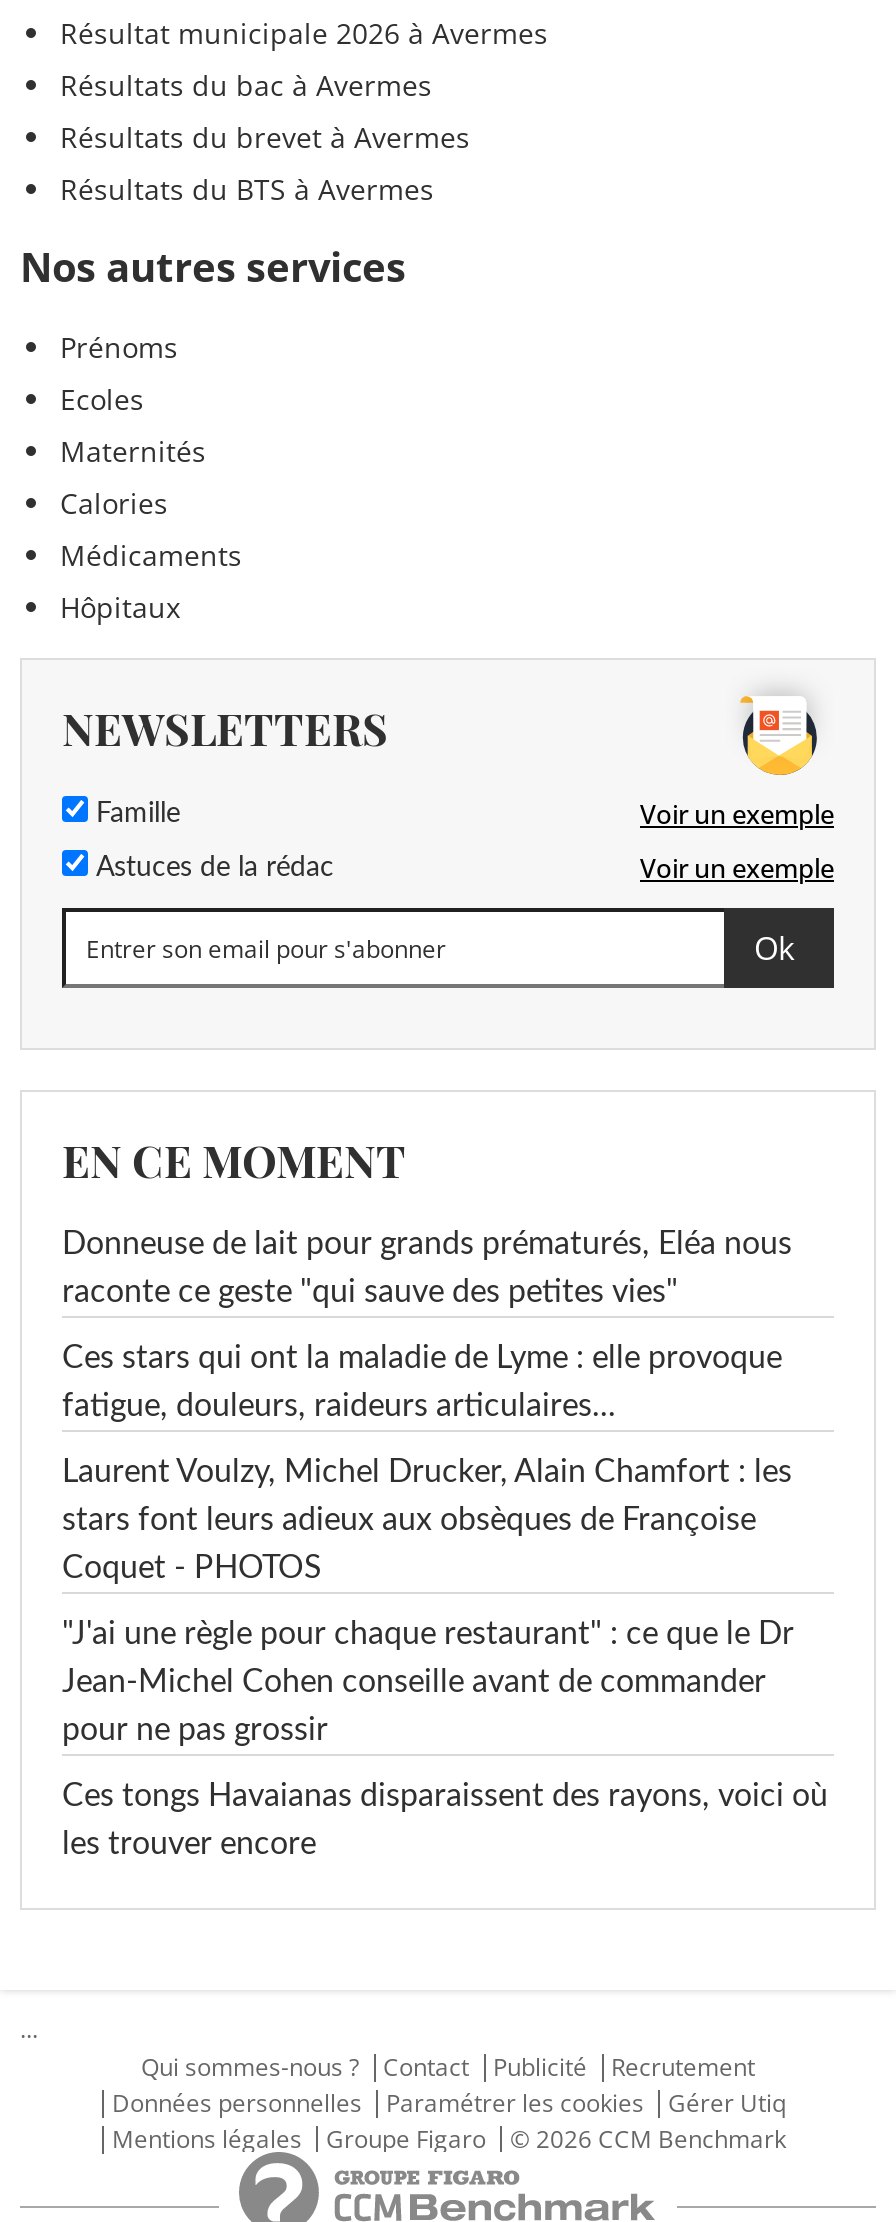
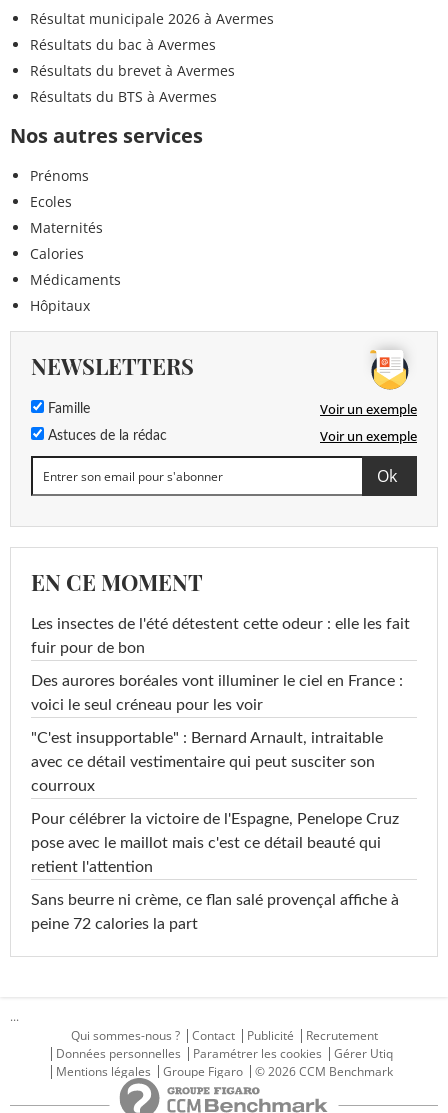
[62,1229,792,1261] Donneuse de lait pour grands prématurés, Eléa nous -> [31,616,410,632] Les insectes de l'été détestent cette odeur : elle les fait
[62,1277,678,1309] raconte ce geste "qui sauve des petites vies" -> [31,640,145,656] fuir pour de bon
[62,1343,782,1375] Ces stars qui ont la maladie de Lyme : elle provoque -> [31,673,403,689] Des aurores boréales vont illuminer le ciel en France :
[62,1391,616,1423] fatigue, douleurs, raideurs articulaires... -> [31,697,263,713] voici le seul créneau pour les voir
[62,1457,792,1489] Laurent Voulzy, Michel Drucker, Alain Chamfort : les -> [31,730,383,746] "C'est insupportable" : Bernard Arnault, intraitable
[62,1505,756,1537] stars font leurs adieux aux obsèques de Françoise -> [31,754,375,770] avec ce détail vestimentaire qui peut susciter son
[62,1553,322,1585] Coquet - PHOTOS -> [31,778,95,794] courroux
[62,1619,794,1651] "J'ai une règle pour chaque restaurant" : ce que le Dr -> [31,811,399,827] Pour célébrer la victoire de l'Espagne, Penelope Cruz
[62,1667,766,1699] Jean-Michel Cohen conseille avant de commander -> [31,835,381,851] pose avec le maillot mais c'est ce détail beauté qui
[62,1715,328,1747] pour ne pas grossir -> [31,859,153,875] retient l'attention
[62,1781,828,1813] Ces tongs Havaianas disparaissent des rayons, voici où -> [31,892,399,908] Sans beurre ni crème, ce flan salé provençal affiche à
[62,1829,316,1861] les trouver encore -> [31,916,198,932] peine 72 calories la part

